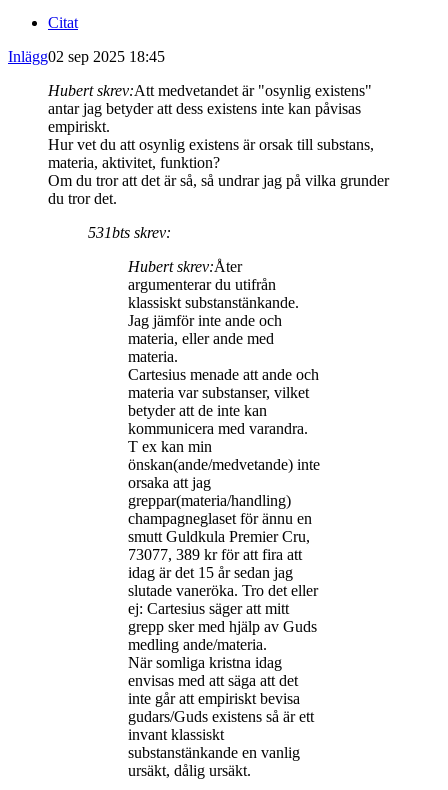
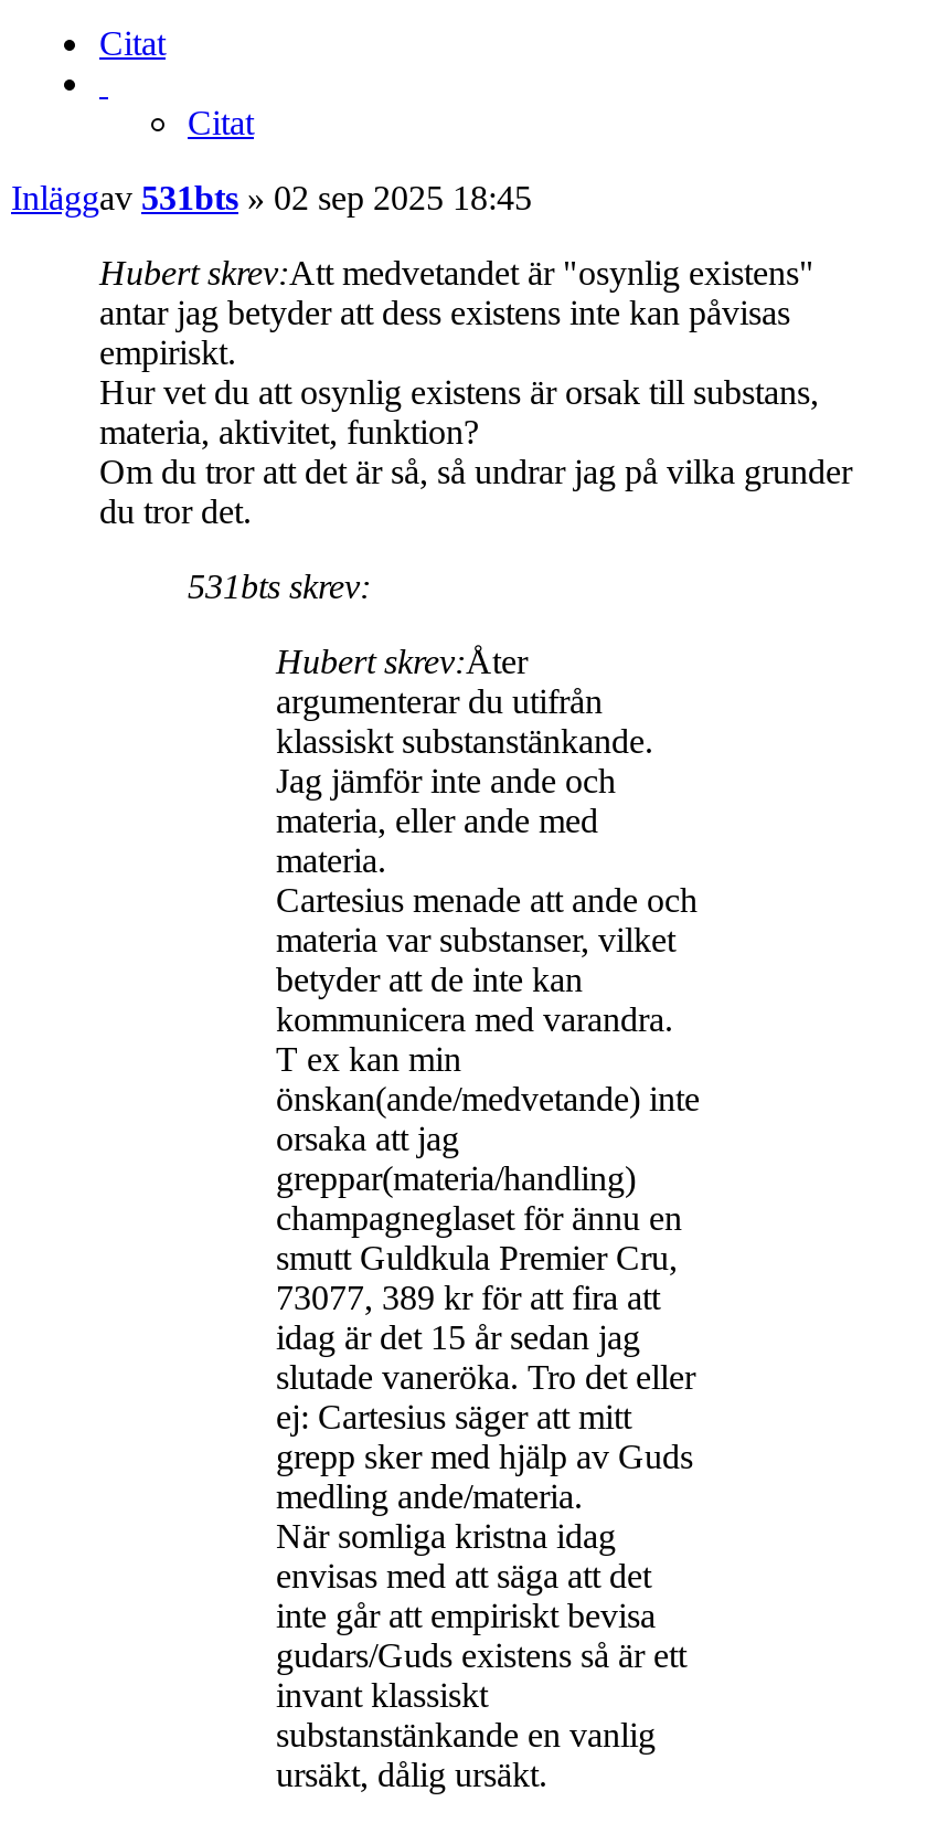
[8,48,165,65] Inlägg02 sep 2025 18:45 -> [11,104,532,217] Citat | Inläggav 531bts» 02 sep 2025 18:45

